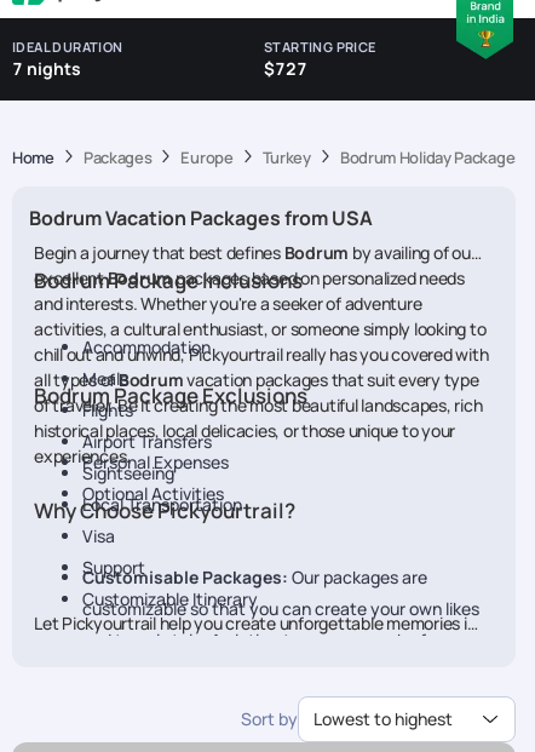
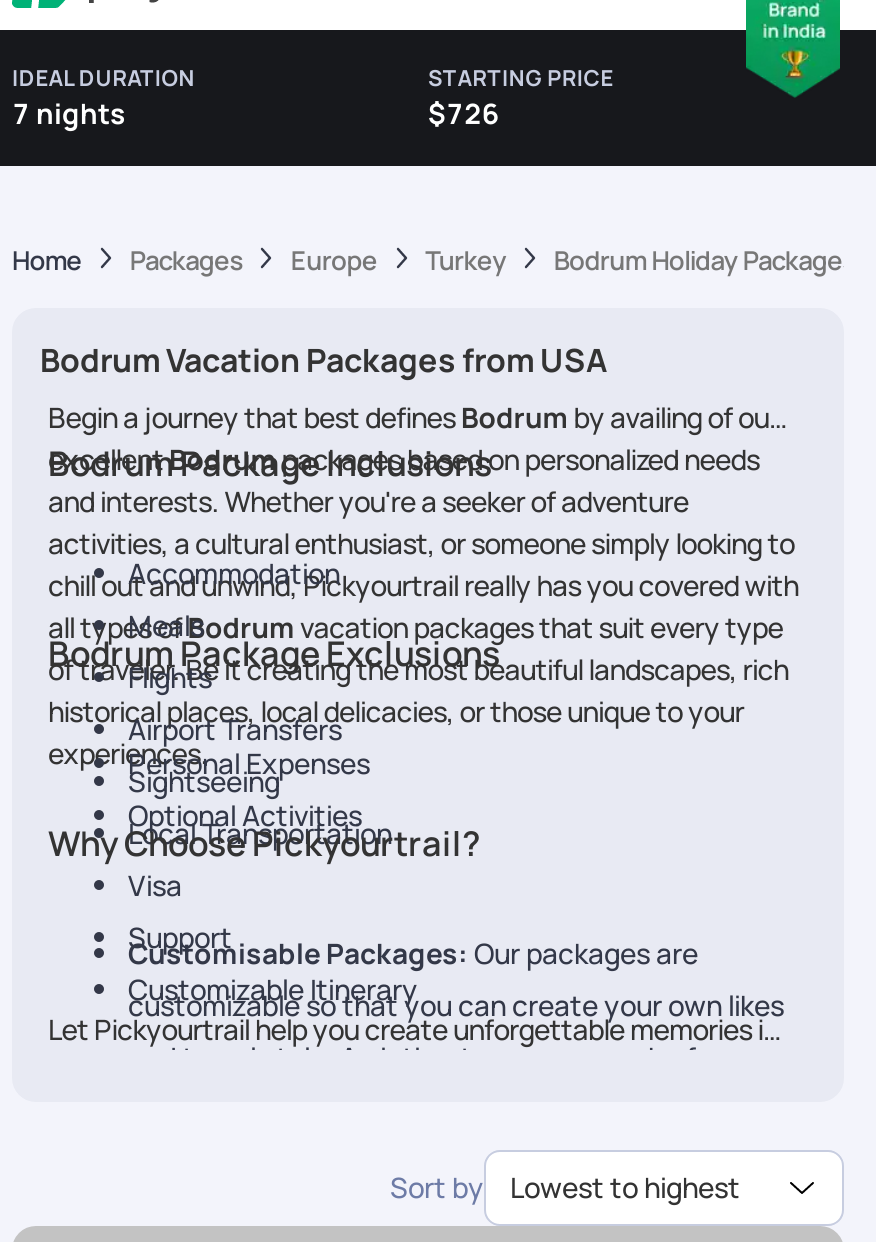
[264,57,307,80] $727 -> [428,94,500,132] $726

